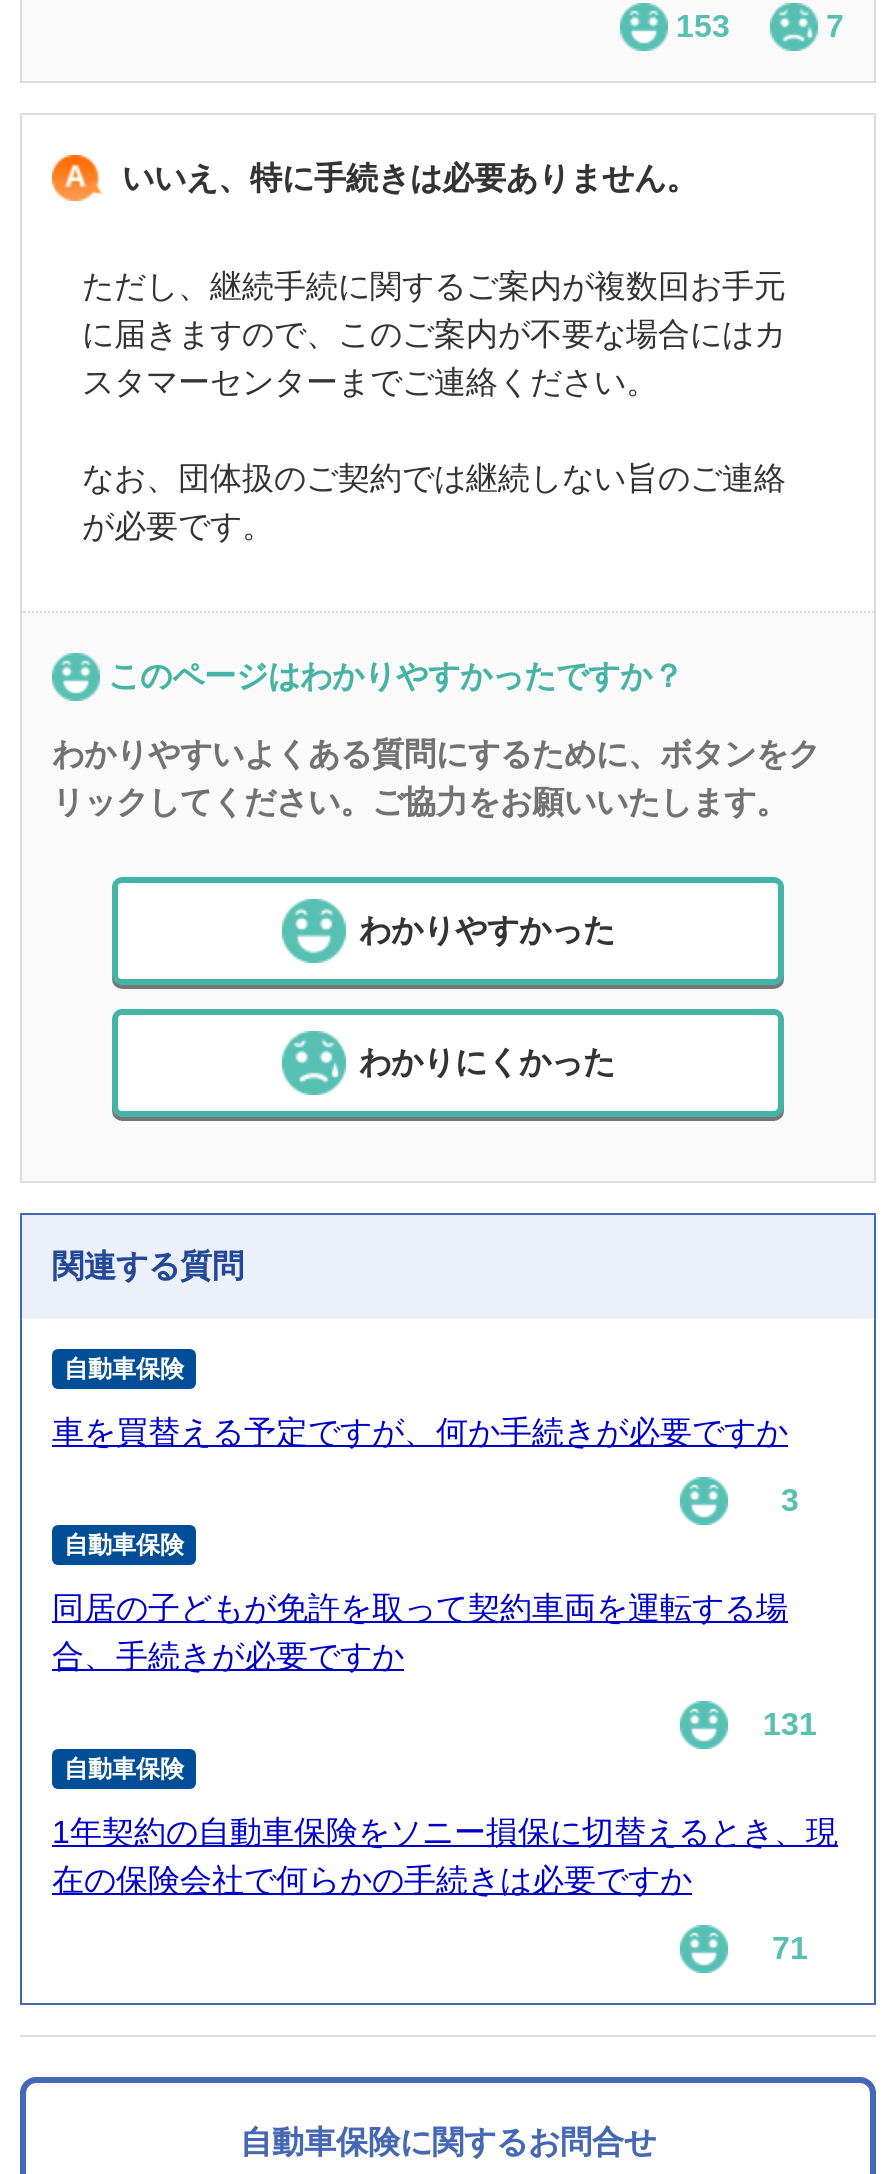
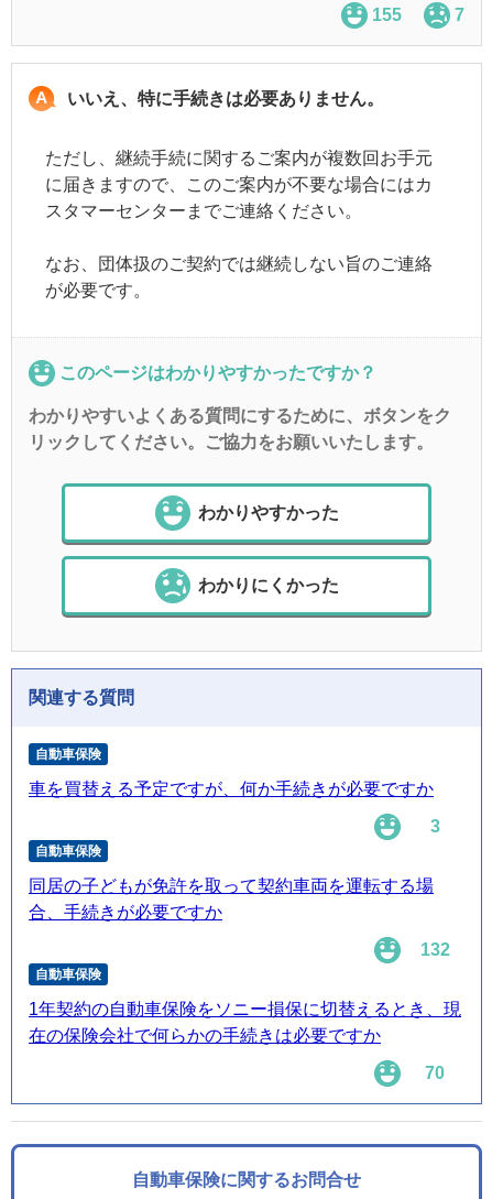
[676,9,730,43] 153 -> [372,6,402,24] 155
[763,1707,817,1741] 131 -> [420,940,450,959] 132
[772,1931,808,1965] 71 -> [425,1064,445,1082] 70

